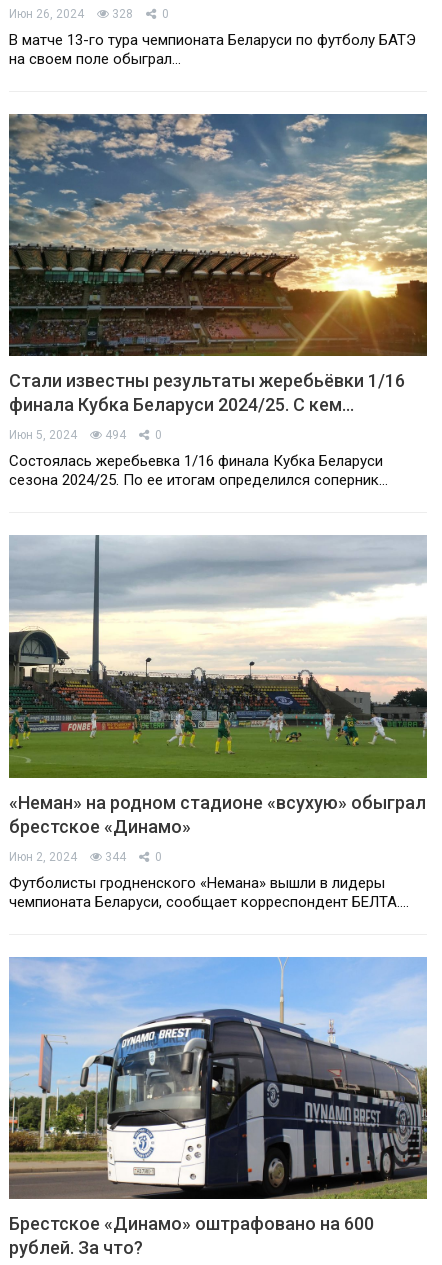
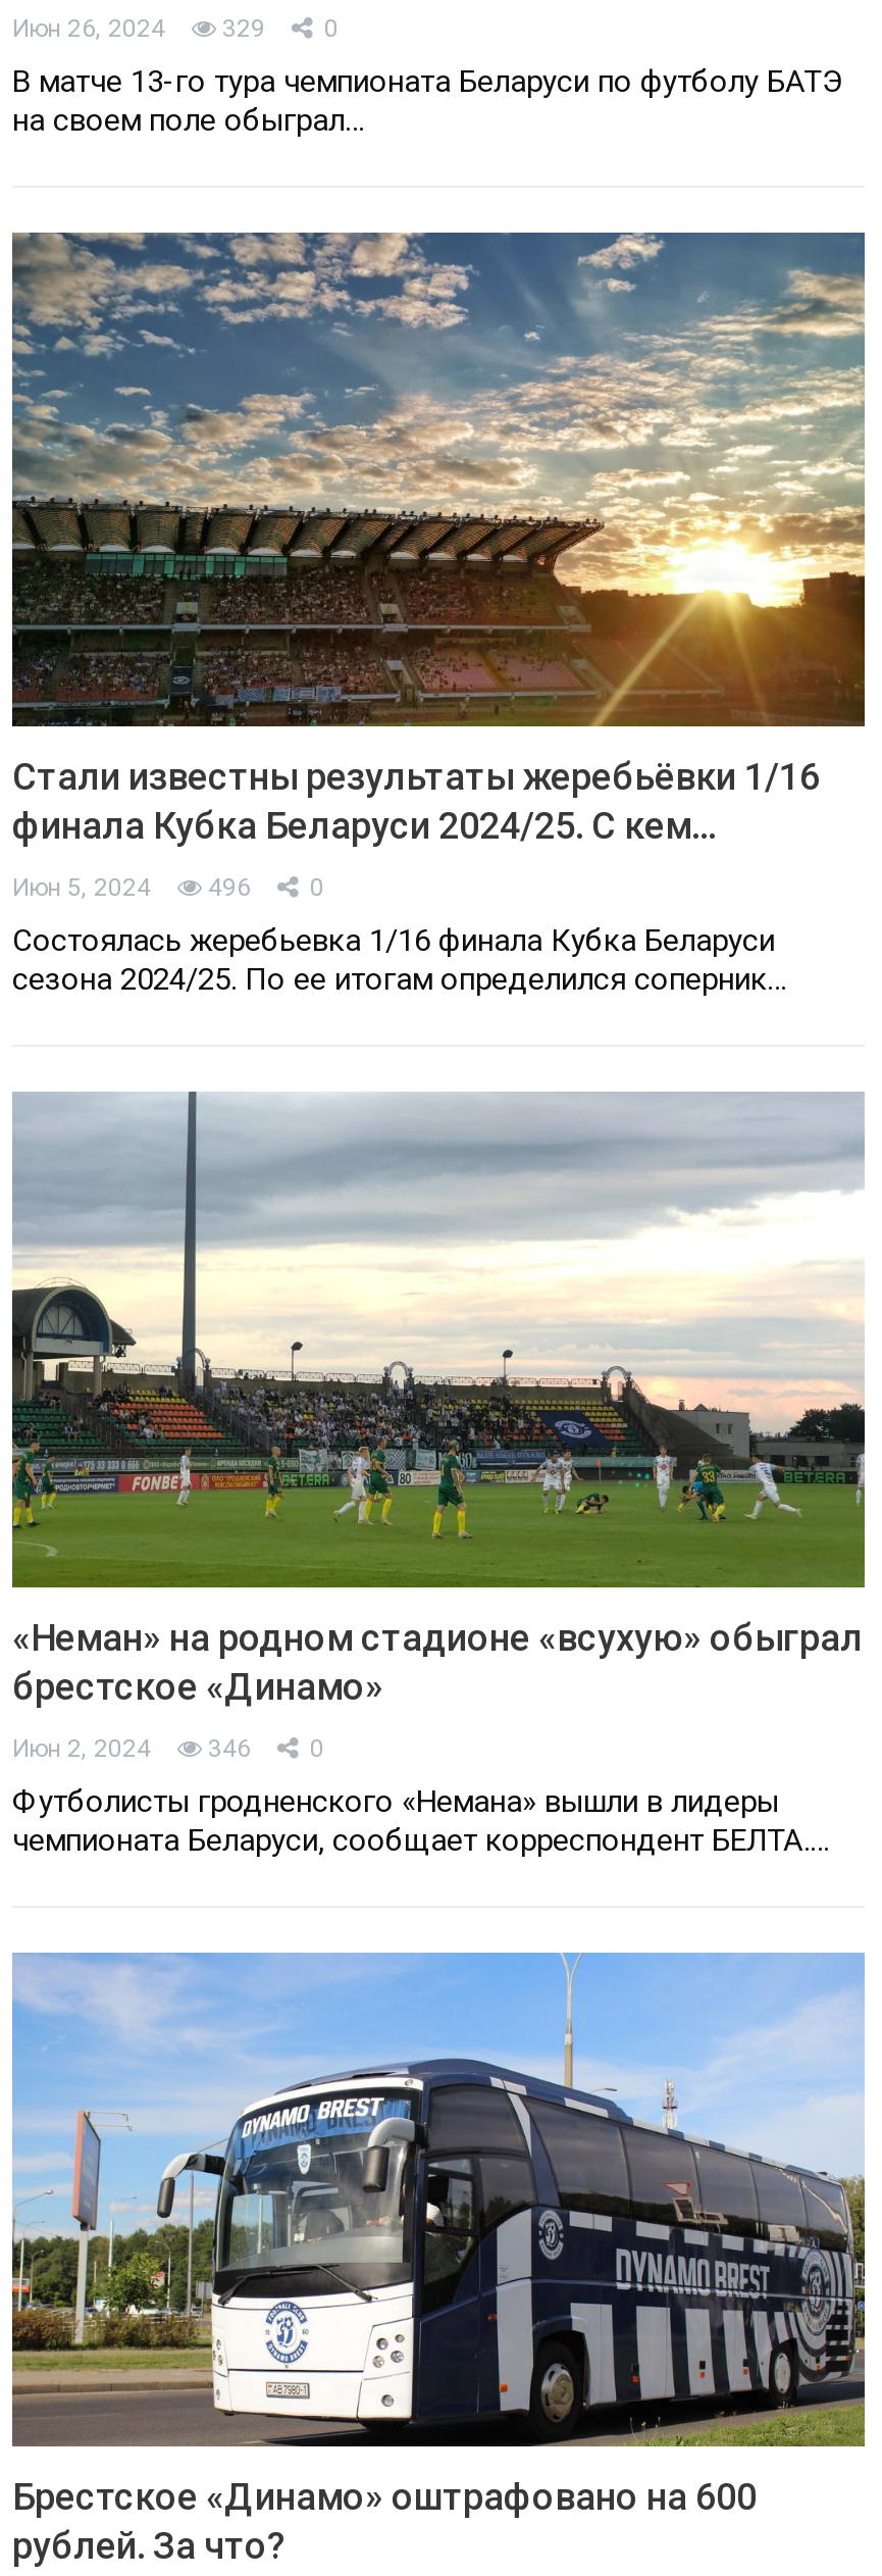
[112,7,169,21] 328 0 -> [222,14,339,43] 329 0
[9,428,162,442] Июн 5, 2024 494 0 -> [12,874,324,903] Июн 5, 2024 496 0
[9,850,162,864] Июн 2, 2024 344 0 -> [12,1734,324,1762] Июн 2, 2024 346 0

